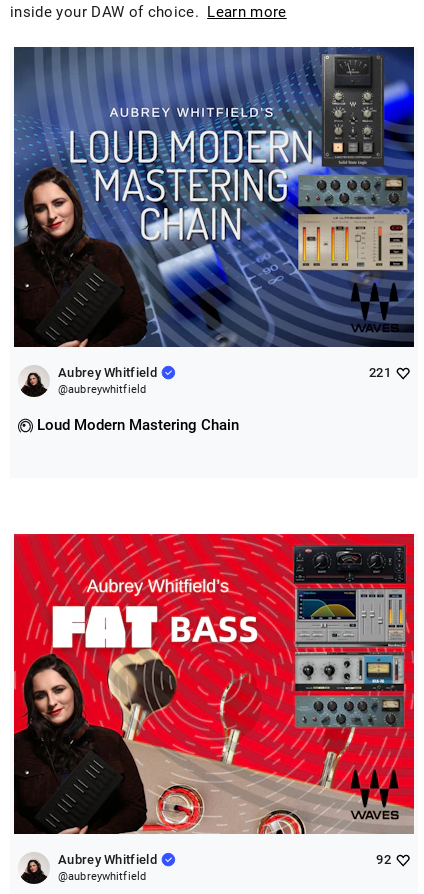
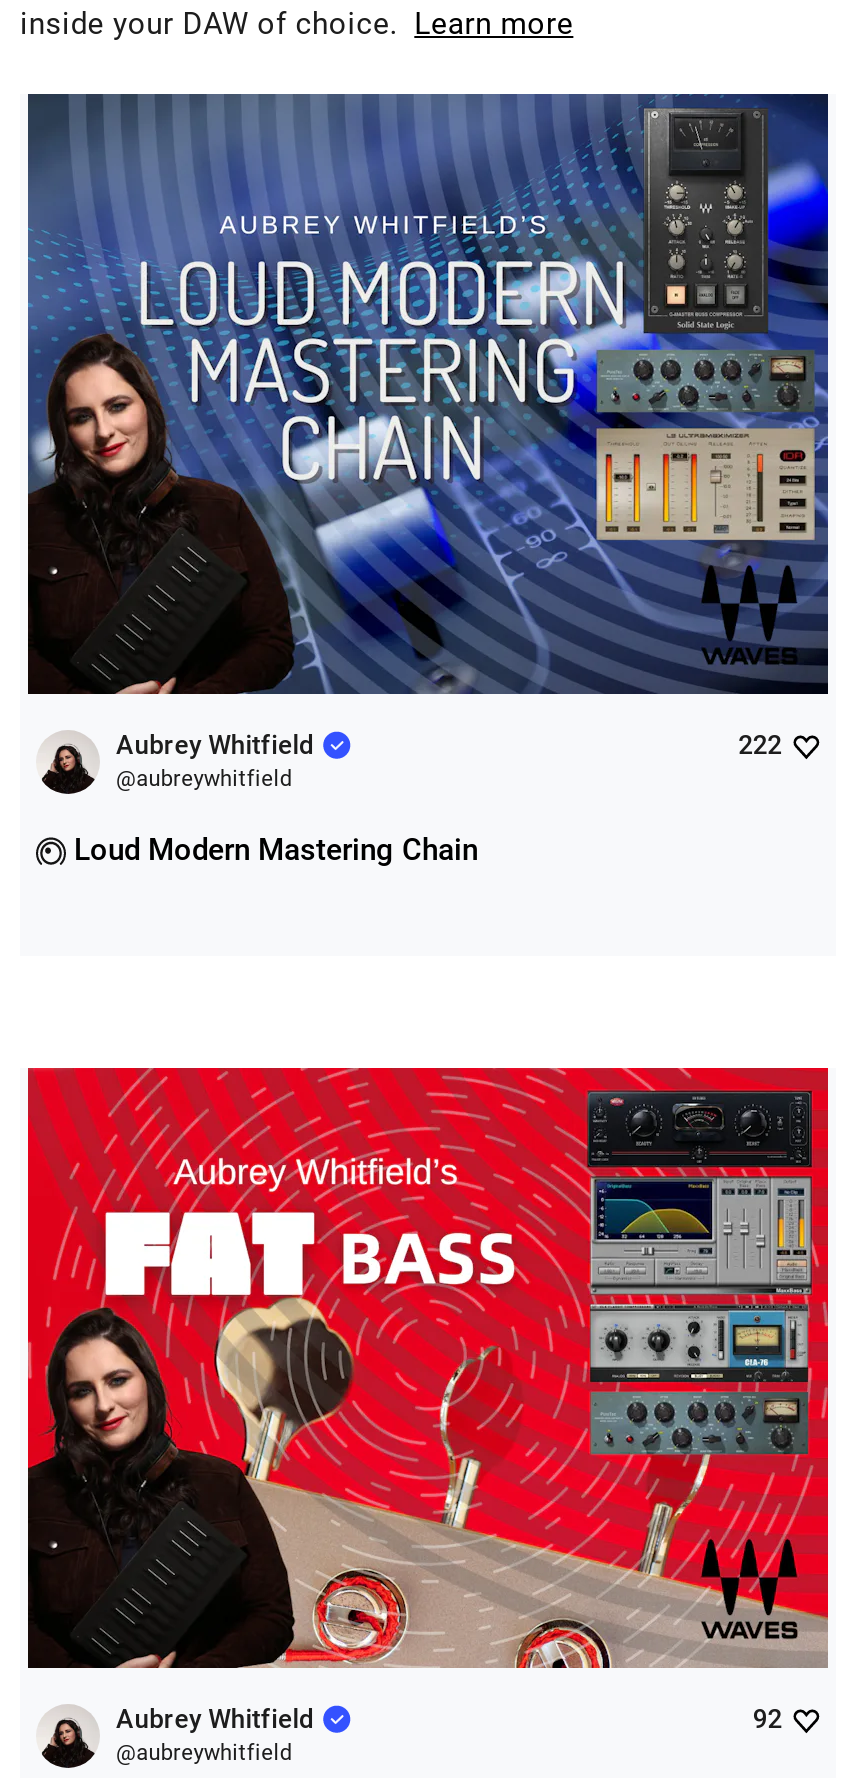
[369,365,391,380] 221 -> [738,731,782,761] 222

